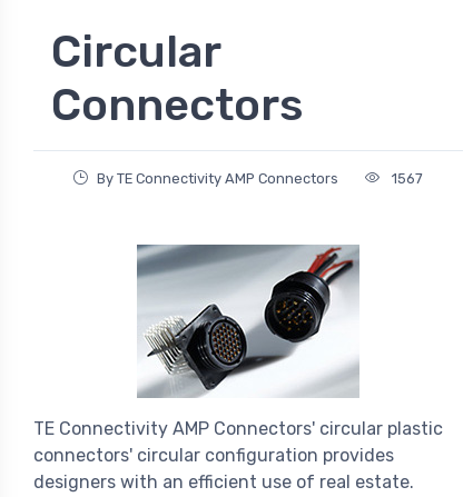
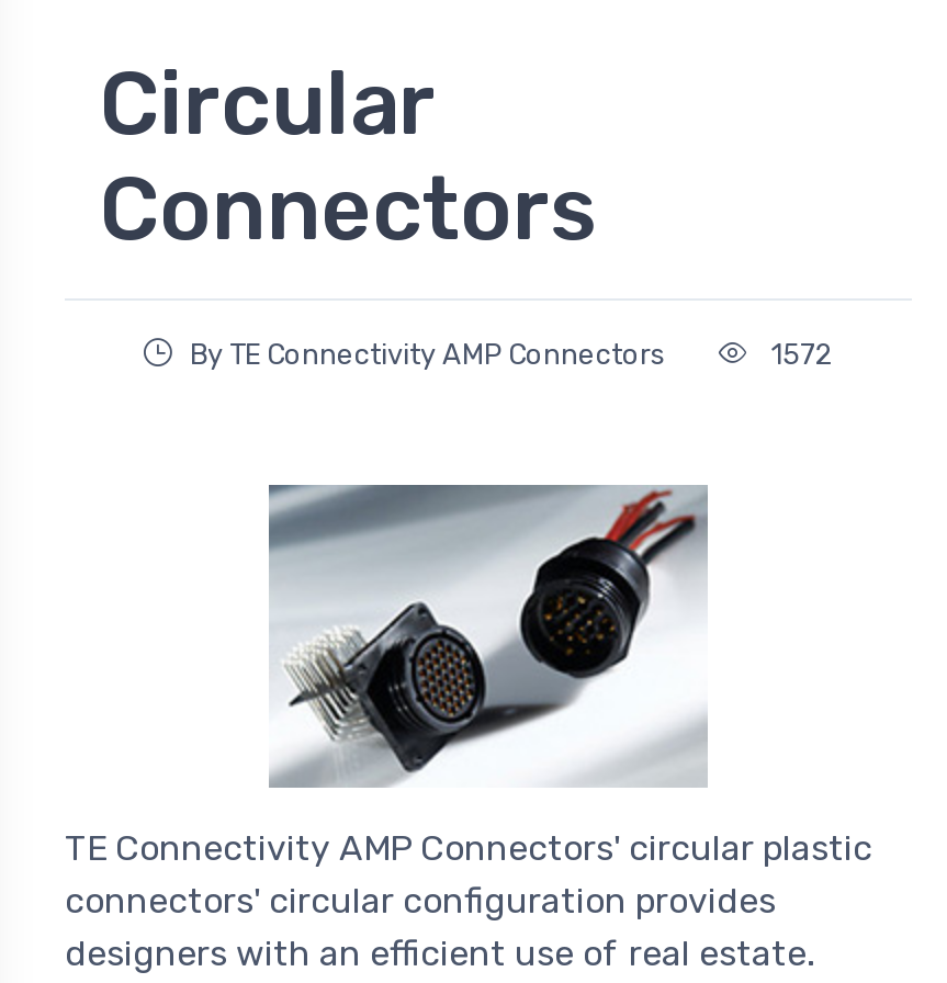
[388,171,423,187] 1567 -> [765,339,833,372] 1572

